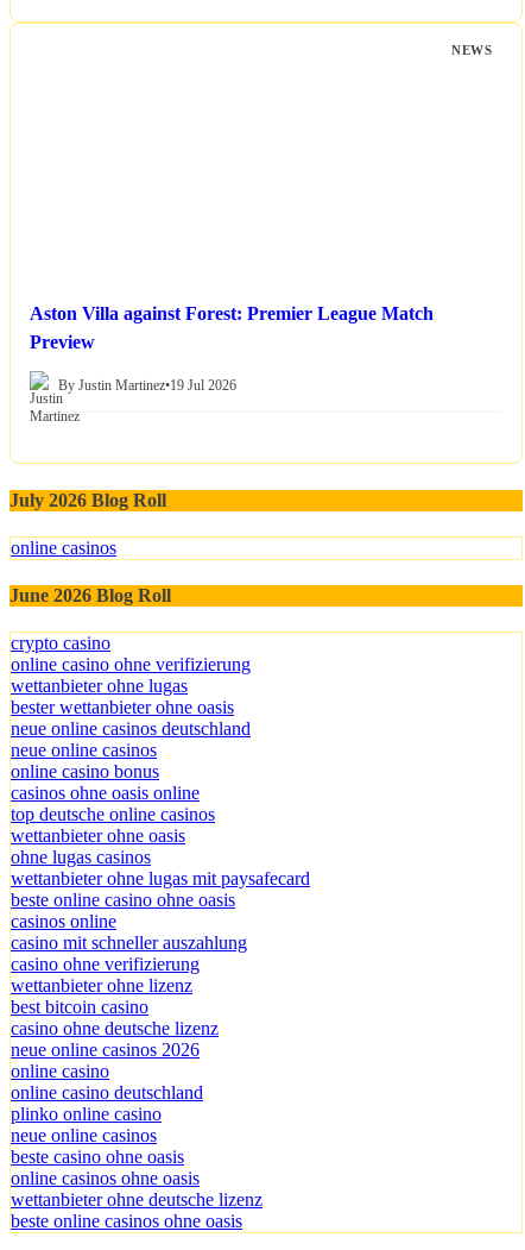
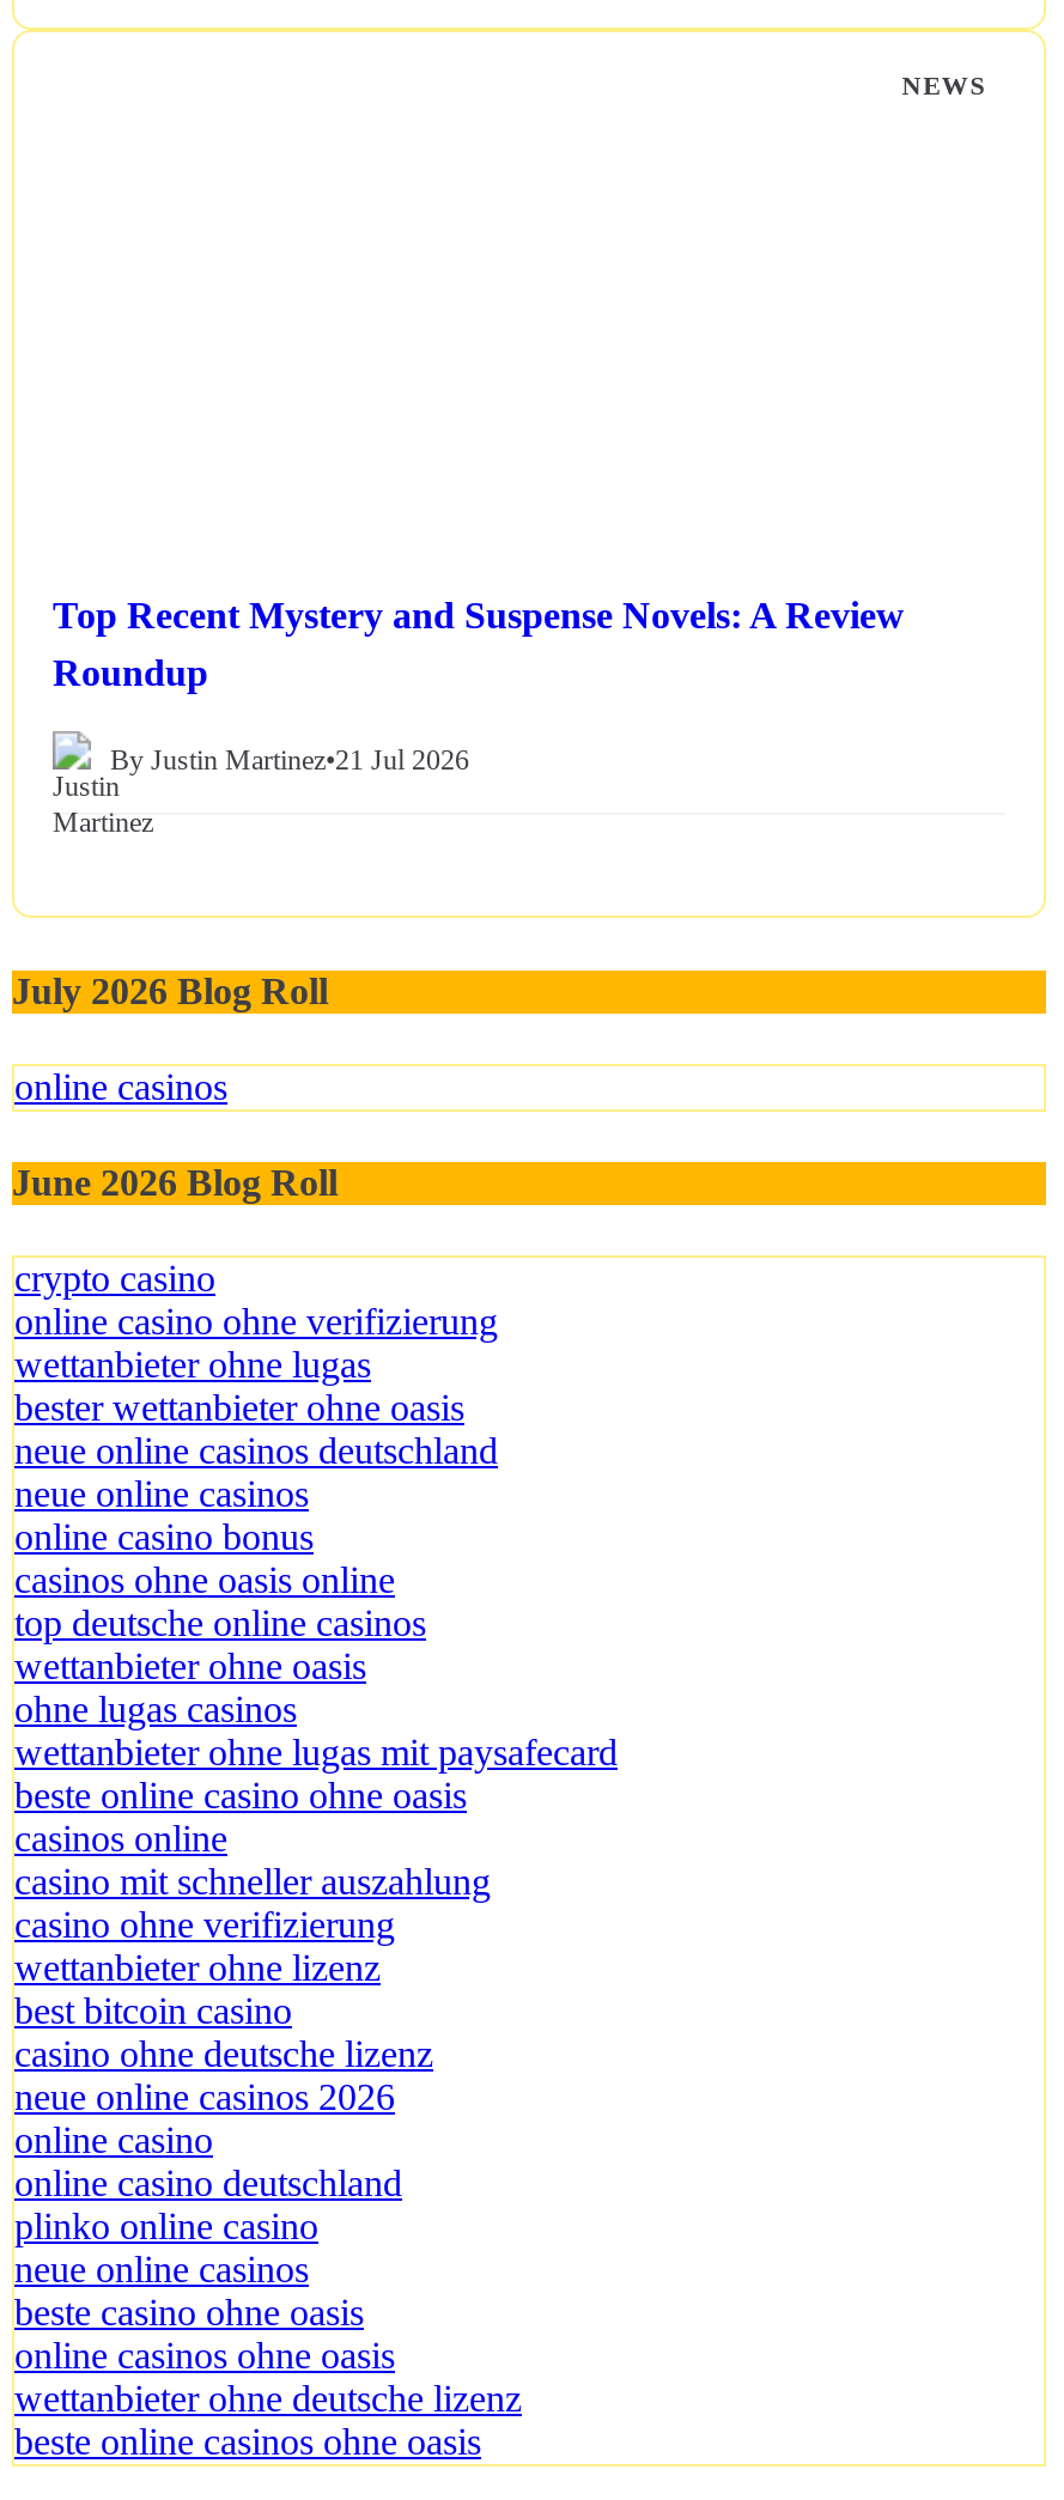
[30,304,434,352] Aston Villa against Forest: Premier League Match | Preview -> [53,596,905,694] Top Recent Mystery and Suspense Novels: A Review | Roundup
[58,377,236,393] By Justin Martinez•19 Jul 2026 -> [110,743,469,776] By Justin Martinez•21 Jul 2026

